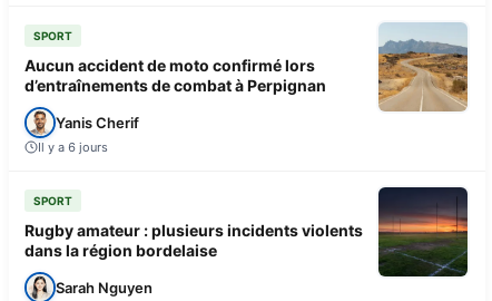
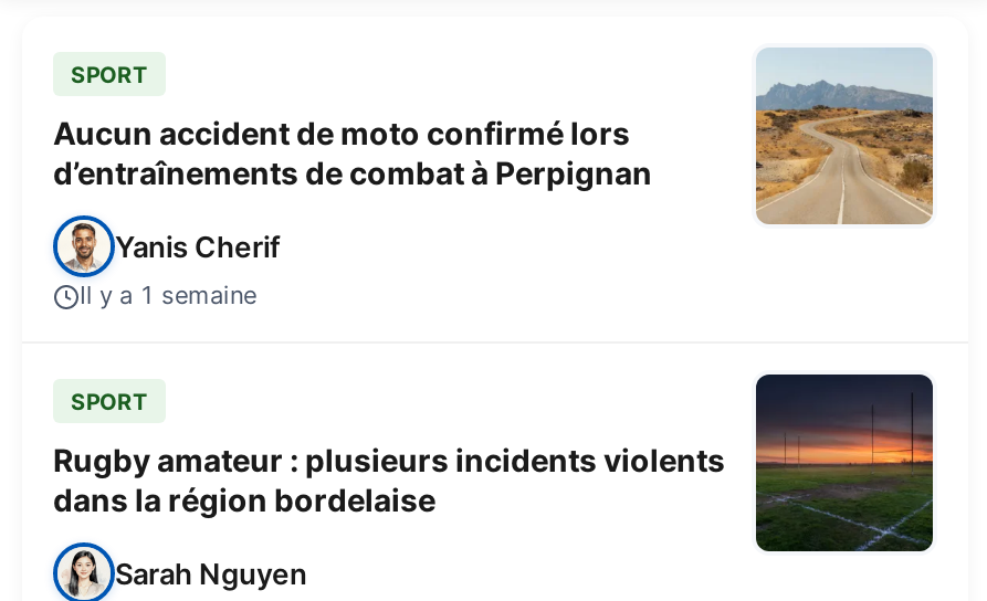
[38,139,108,155] Il y a 6 jours -> [80,280,256,311] Il y a 1 semaine

